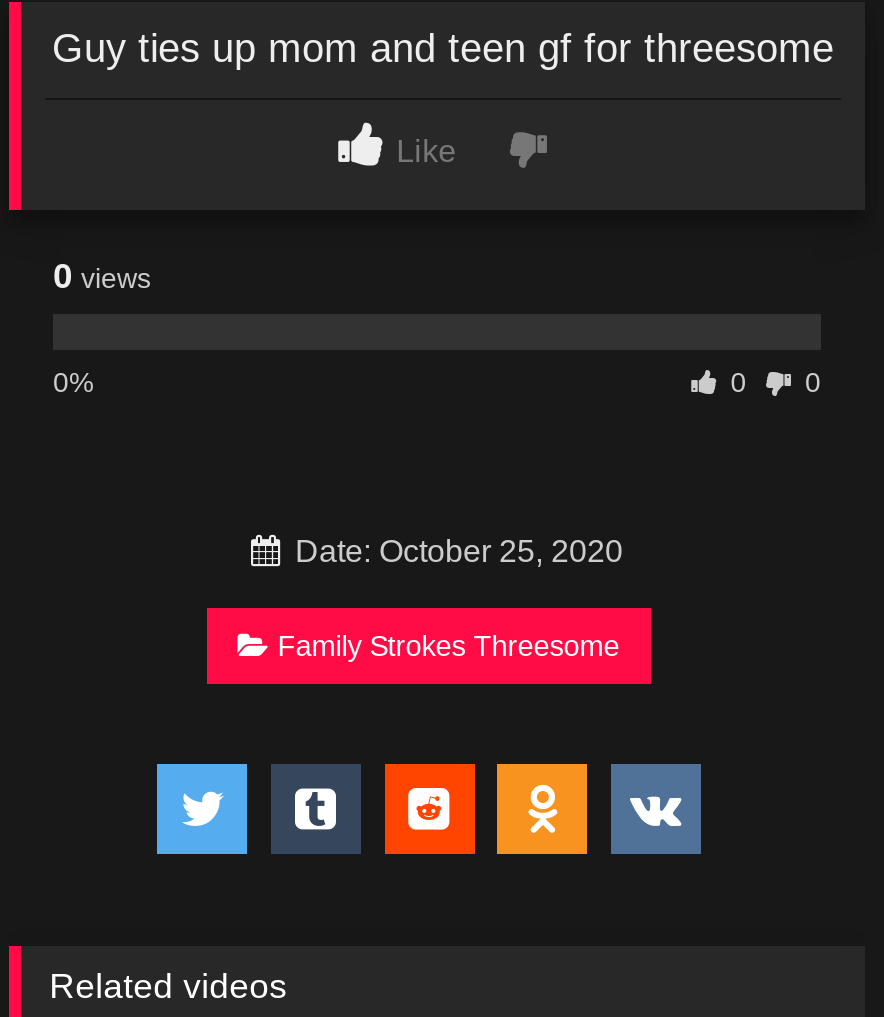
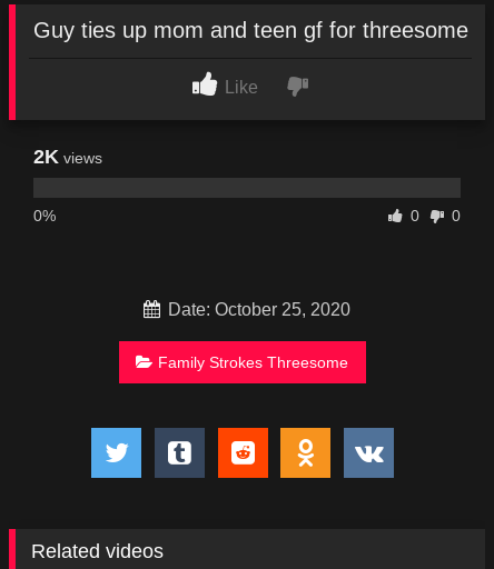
[53,257,151,297] 0 views -> [33,146,102,168] 2K views

